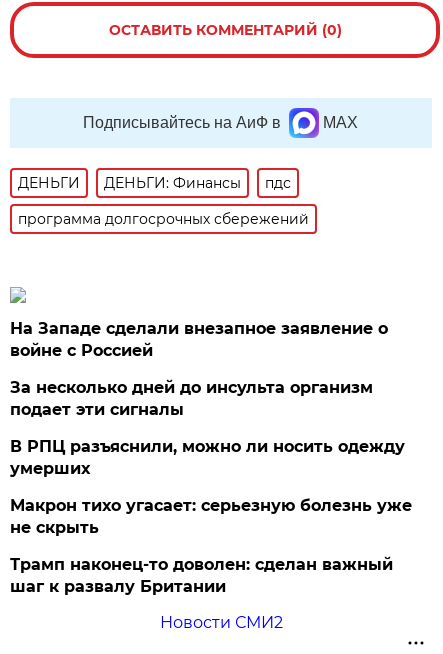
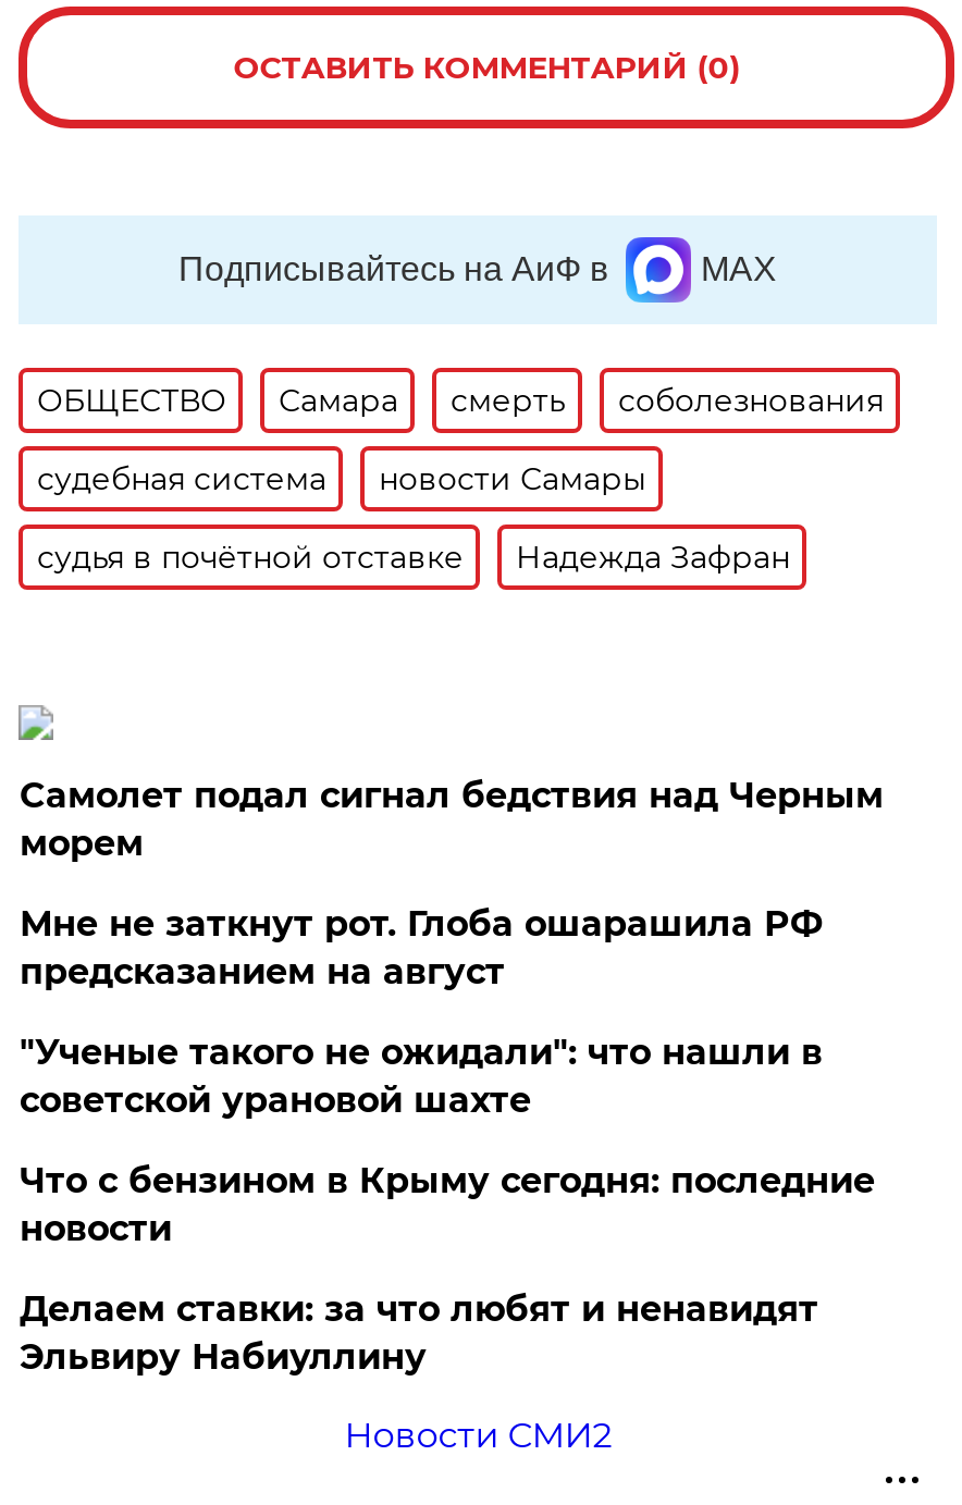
[18,174,309,228] ДЕНЬГИ | ДЕНЬГИ: Финансы | пдс | программа долгосрочных сбережений -> [37,381,883,577] ОБЩЕСТВО | Самара | смерть | соболезнования | судебная система | новости Самары | судья в почётной отставке | Надежда Зафран
[10,319,412,596] На Западе сделали внезапное заявление о | войне с Россией | За несколько дней до инсульта организм | подает эти сигналы | В РПЦ разъяснили, можно ли носить одежду | умерших | Макрон тихо угасает: серьезную болезнь уже | не скрыть | Трамп наконец-то доволен: сделан важный | шаг к развалу Британии -> [19,775,883,1378] Самолет подал сигнал бедствия над Черным | морем | Мне не заткнут рот. Глоба ошарашила РФ | предсказанием на август | "Ученые такого не ожидали": что нашли в | советской урановой шахте | Что с бензином в Крыму сегодня: последние | новости | Делаем ставки: за что любят и ненавидят | Эльвиру Набиуллину

